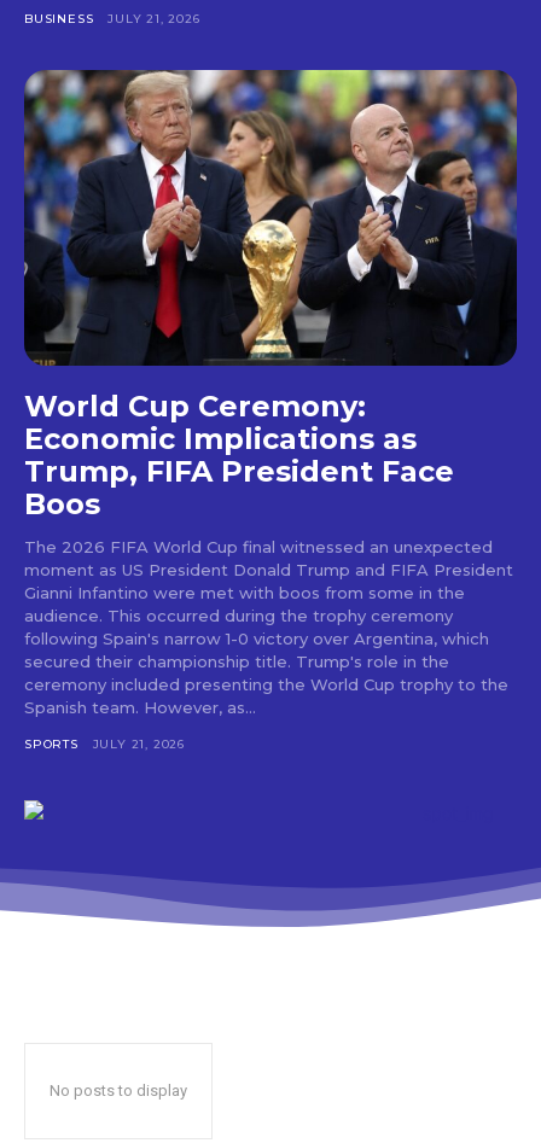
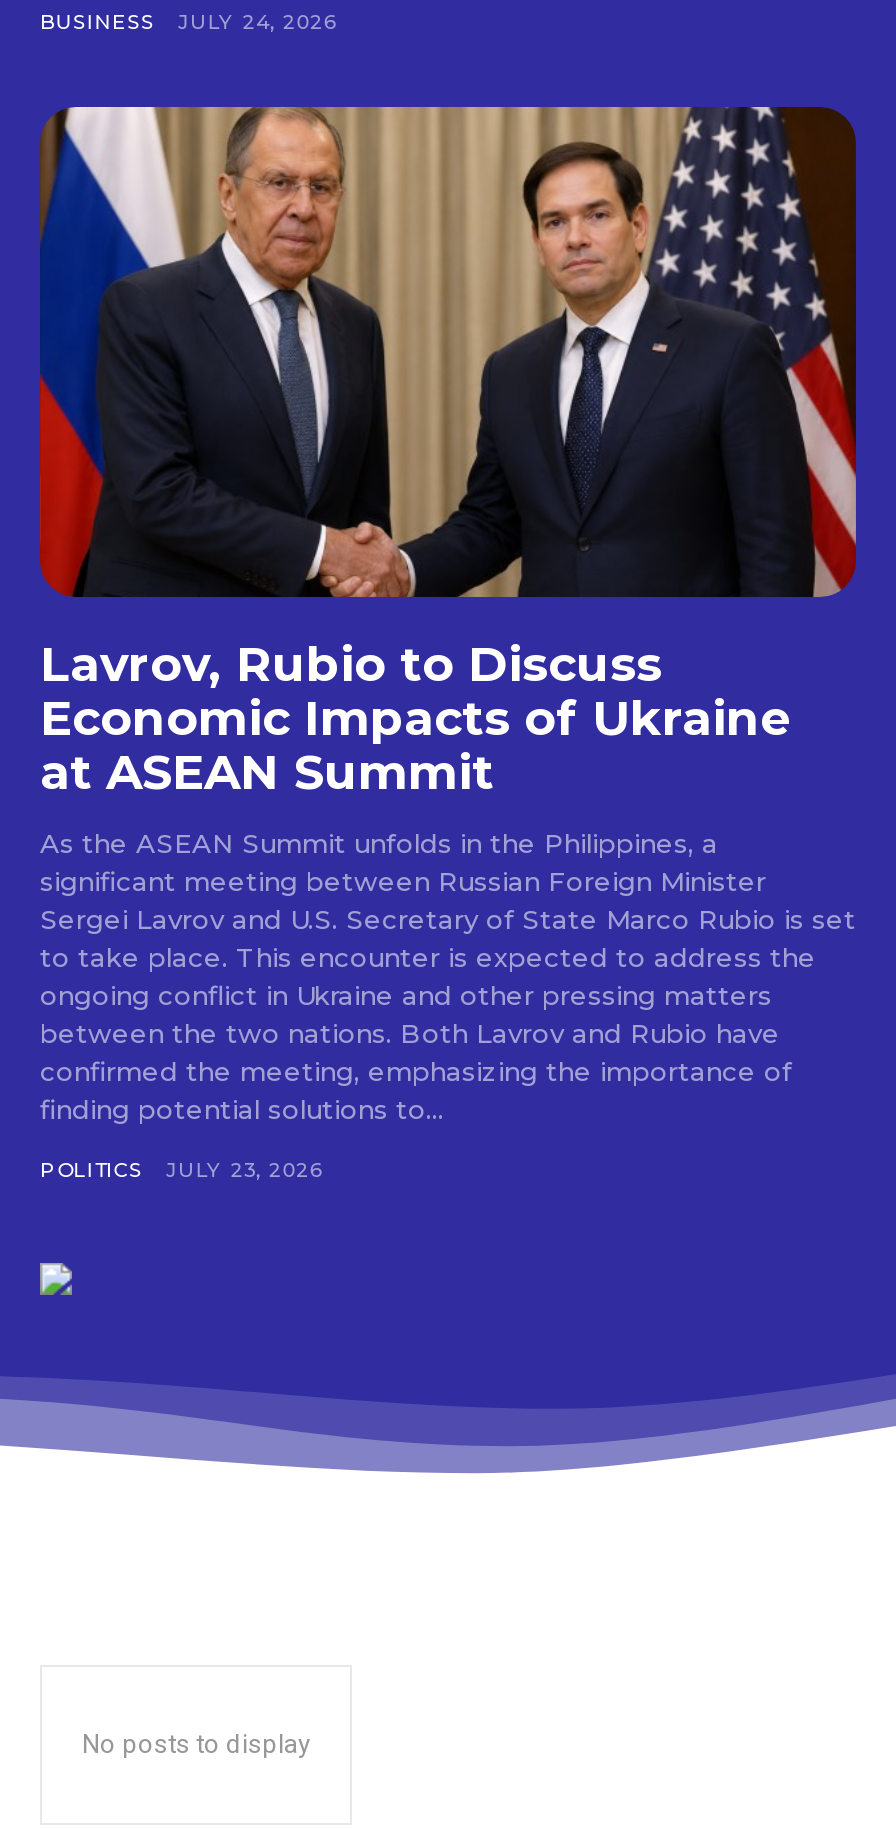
[24,11,200,26] BUSINESS JULY 21, 2026 -> [40,9,335,35] BUSINESS JULY 24, 2026
[23,69,518,716] [image] | World Cup Ceremony: | Economic Implications as | Trump, FIFA President Face | Boos | The 2026 FIFA World Cup final witnessed an unexpected | moment as US President Donald Trump and FIFA President | Gianni Infantino were met with boos from some in the | audience. This occurred during the trophy ceremony | following Spain's narrow 1-0 victory over Argentina, which | secured their championship title. Trump's role in the | ceremony included presenting the World Cup trophy to the | Spanish team. However, as... -> [38,105,858,1124] [image] | Lavrov, Rubio to Discuss | Economic Impacts of Ukraine | at ASEAN Summit | As the ASEAN Summit unfolds in the Philippines, a | significant meeting between Russian Foreign Minister | Sergei Lavrov and U.S. Secretary of State Marco Rubio is set | to take place. This encounter is expected to address the | ongoing conflict in Ukraine and other pressing matters | between the two nations. Both Lavrov and Rubio have | confirmed the meeting, emphasizing the importance of | finding potential solutions to...
[24,736,185,751] SPORTS | JULY 21, 2026 -> [40,1156,321,1182] POLITICS | JULY 23, 2026

